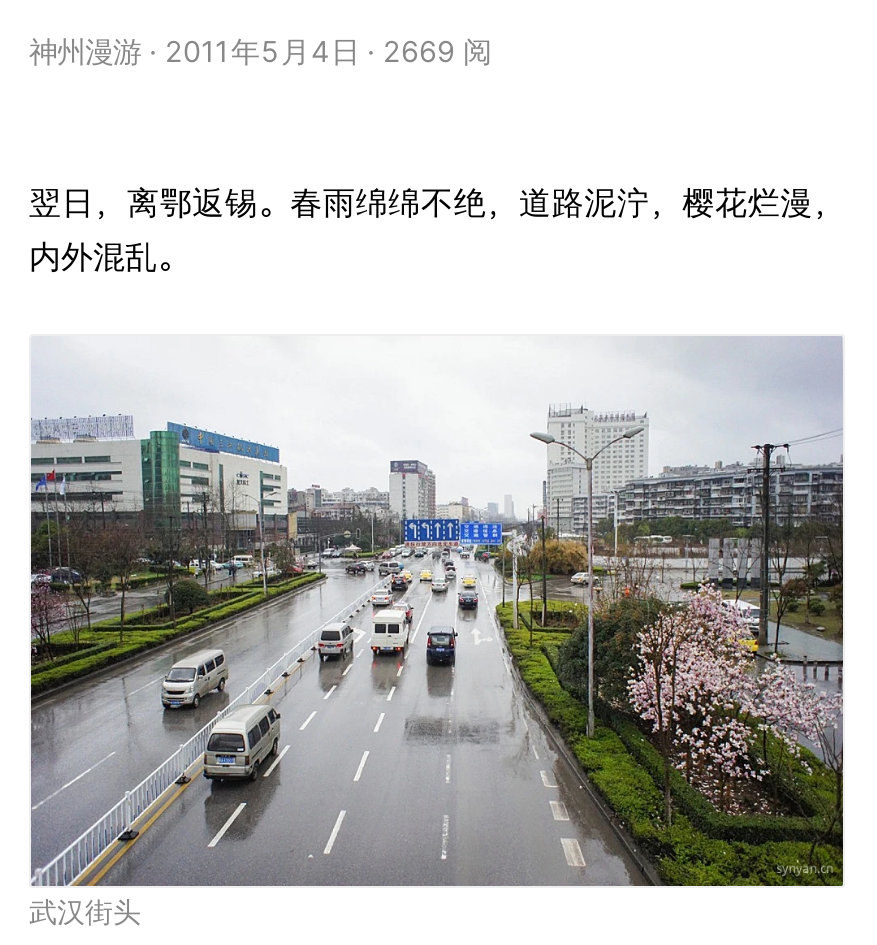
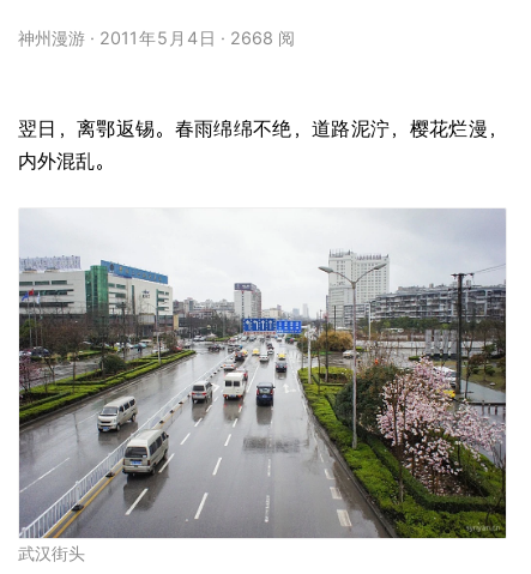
[29,34,491,68] 神州漫游 2011年5月4日 2669 阅 -> [18,27,295,48] 神州漫游 2011年5月4日 2668 阅

